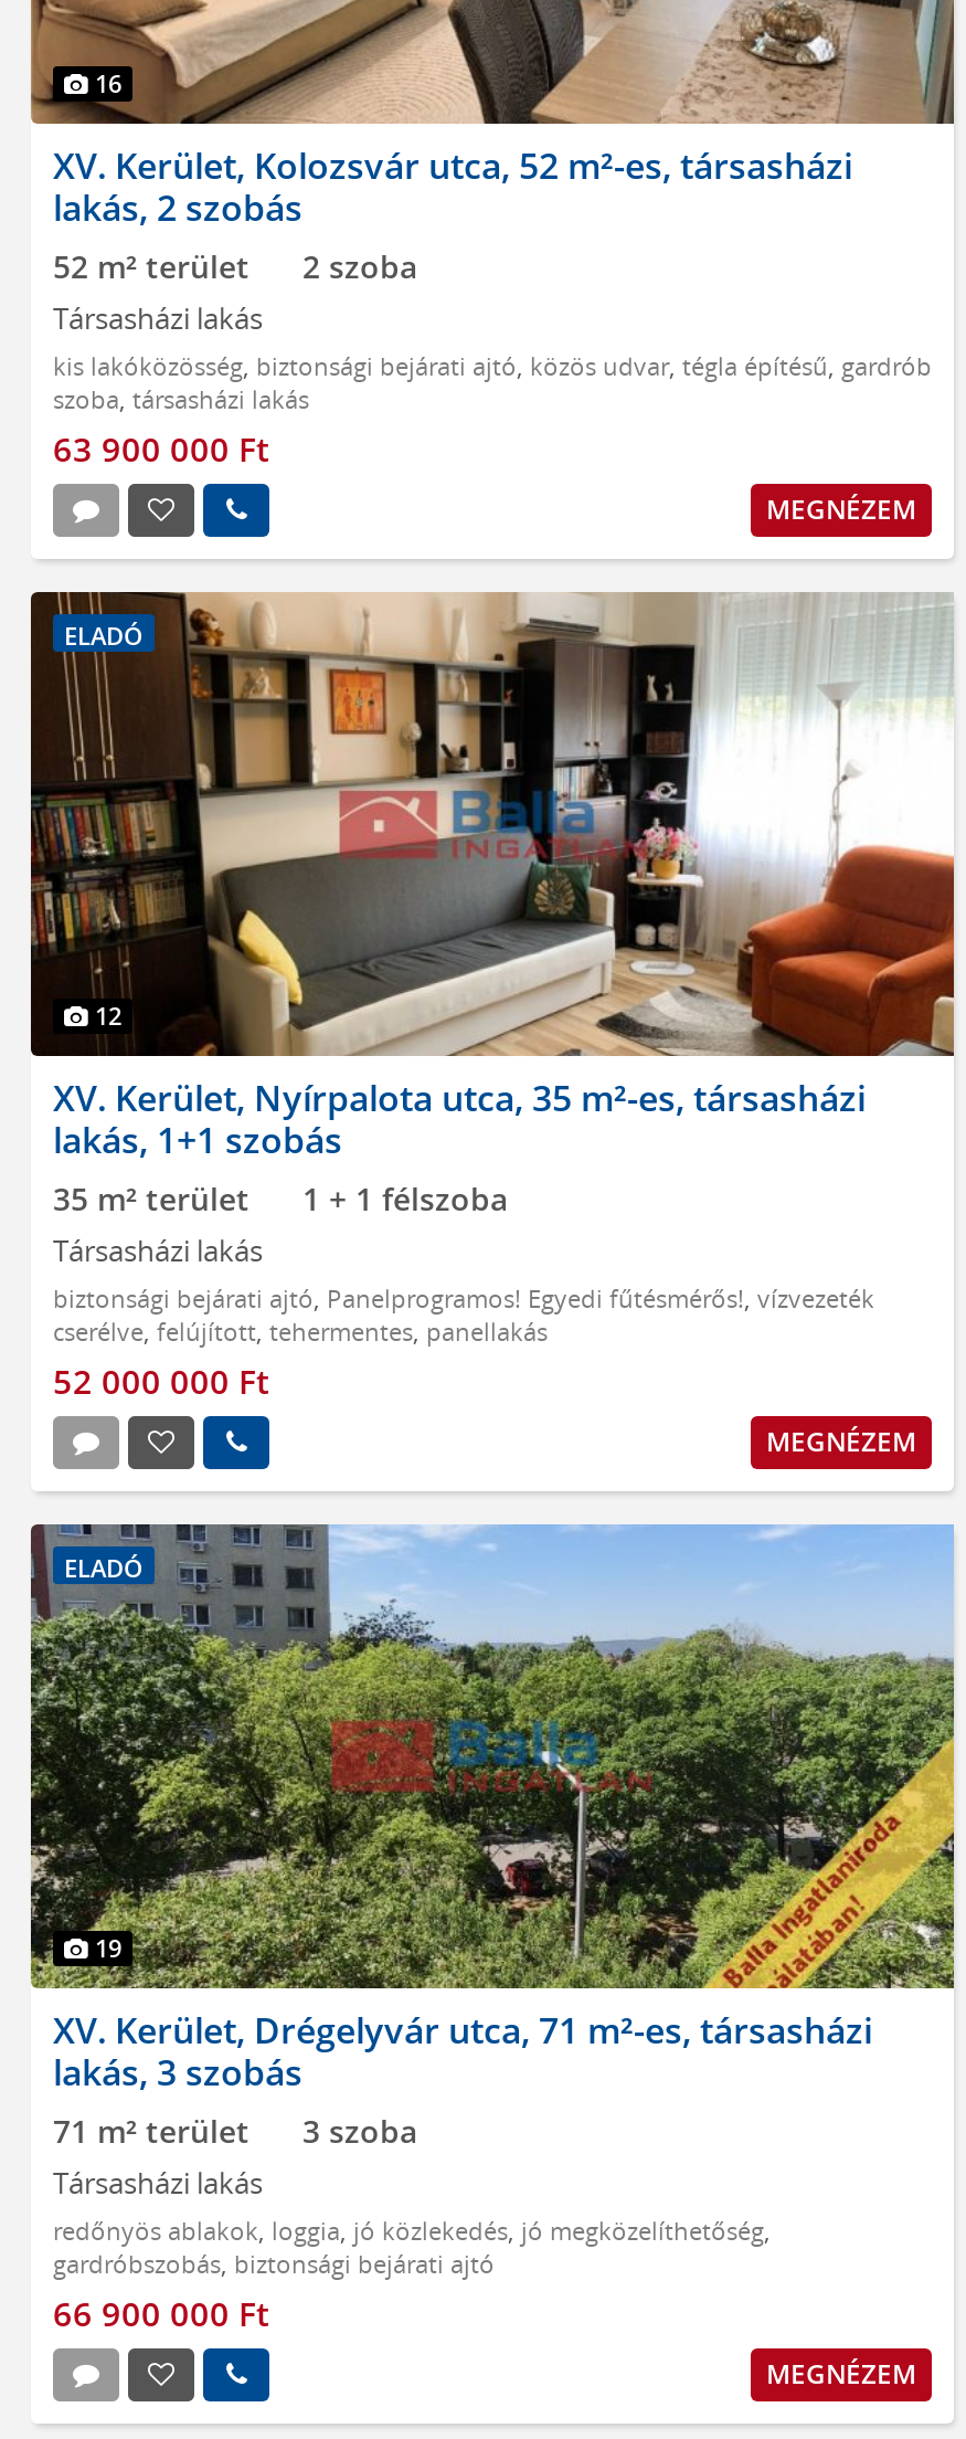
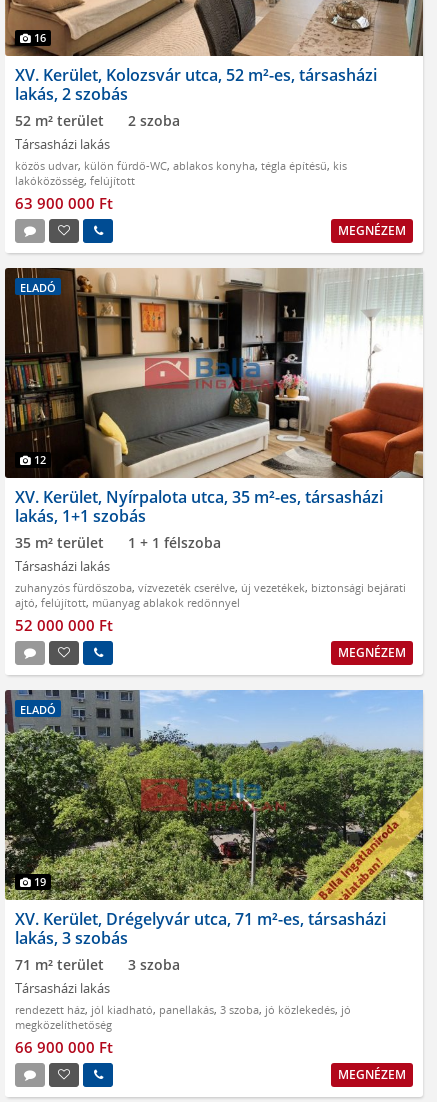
[53,349,932,415] kis lakóközösség, biztonsági bejárati ajtó, közös udvar, tégla építésű, gardrób | szoba, társasházi lakás -> [15,158,347,188] közös udvar, külön fürdő-WC, ablakos konyha, tégla építésű, kis | lakóközösség, felújított
[53,1281,874,1348] biztonsági bejárati ajtó, Panelprogramos! Egyedi fűtésmérős!, vízvezeték | cserélve,felújított, tehermentes, panellakás -> [15,580,406,610] zuhanyzós fürdőszoba, vízvezeték cserélve, új vezetékek, biztonsági bejárati | ajtó, felújított, műanyag ablakok redőnnyel
[53,2214,771,2280] redőnyös ablakok, loggia, jó közlekedés, jó megközelíthetőség, | gardróbszobás, biztonsági bejárati ajtó -> [15,1002,351,1032] rendezett ház, jól kiadható, panellakás, 3 szoba, jó közlekedés, jó | megközelíthetőség

